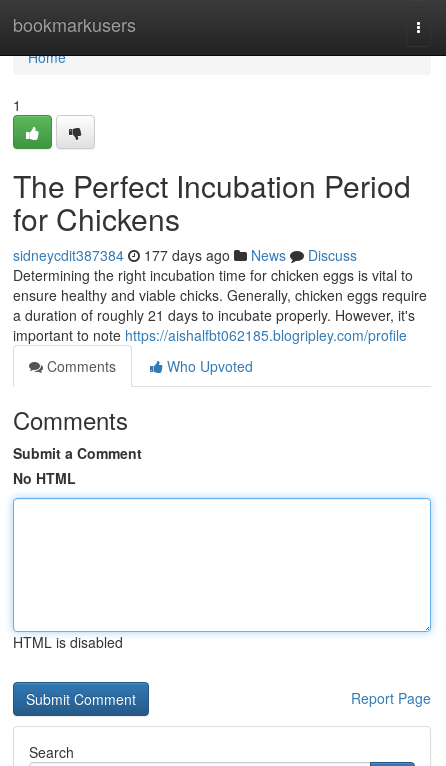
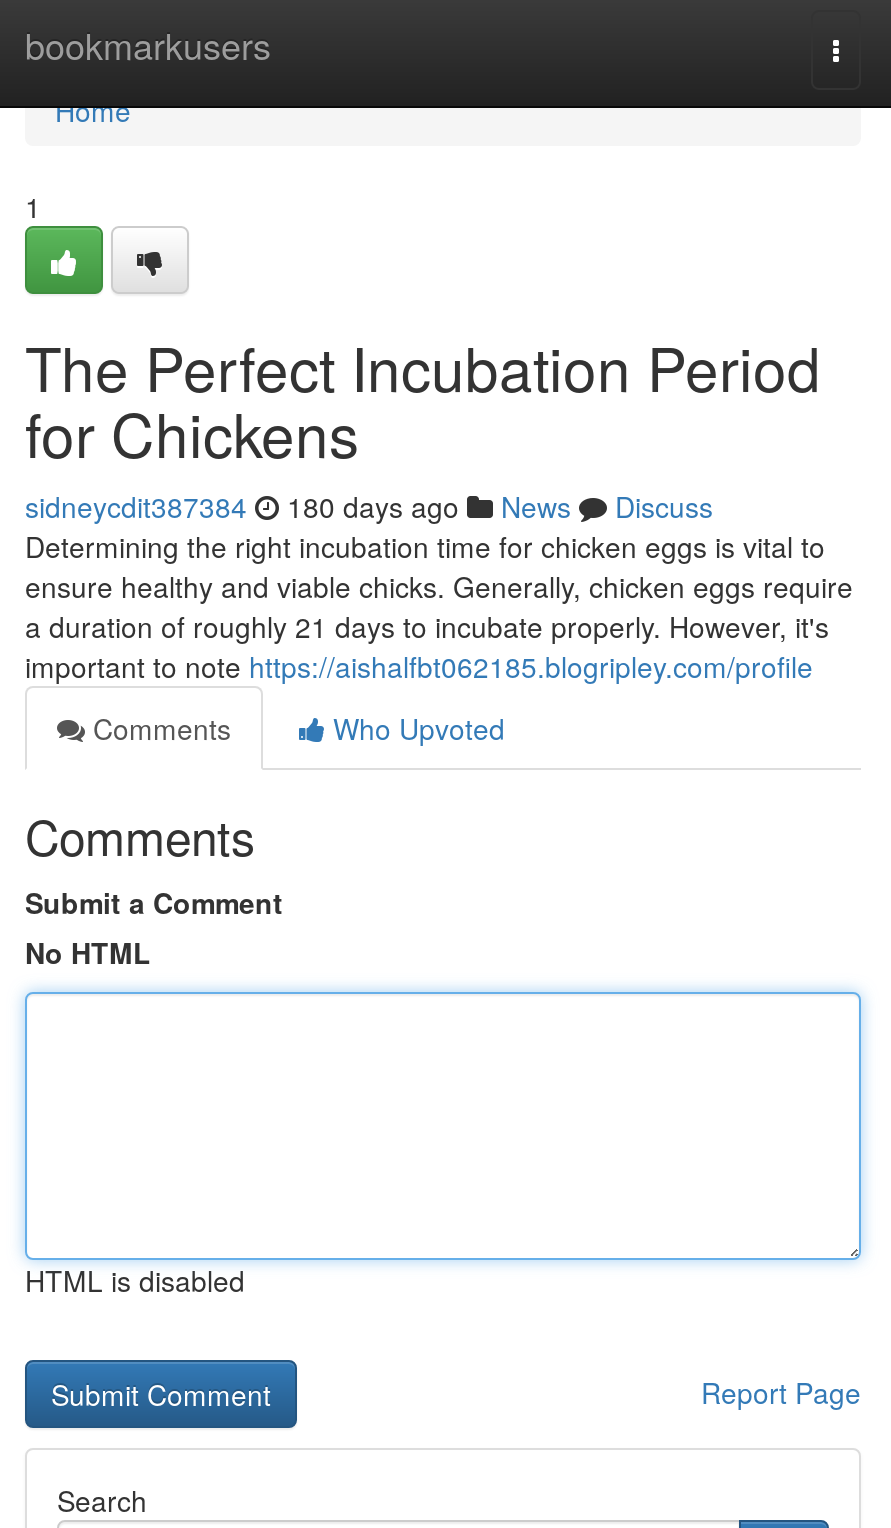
[13,245,357,265] sidneycdit387384 177 days ago News Discuss -> [25,486,713,526] sidneycdit387384 180 days ago News Discuss

